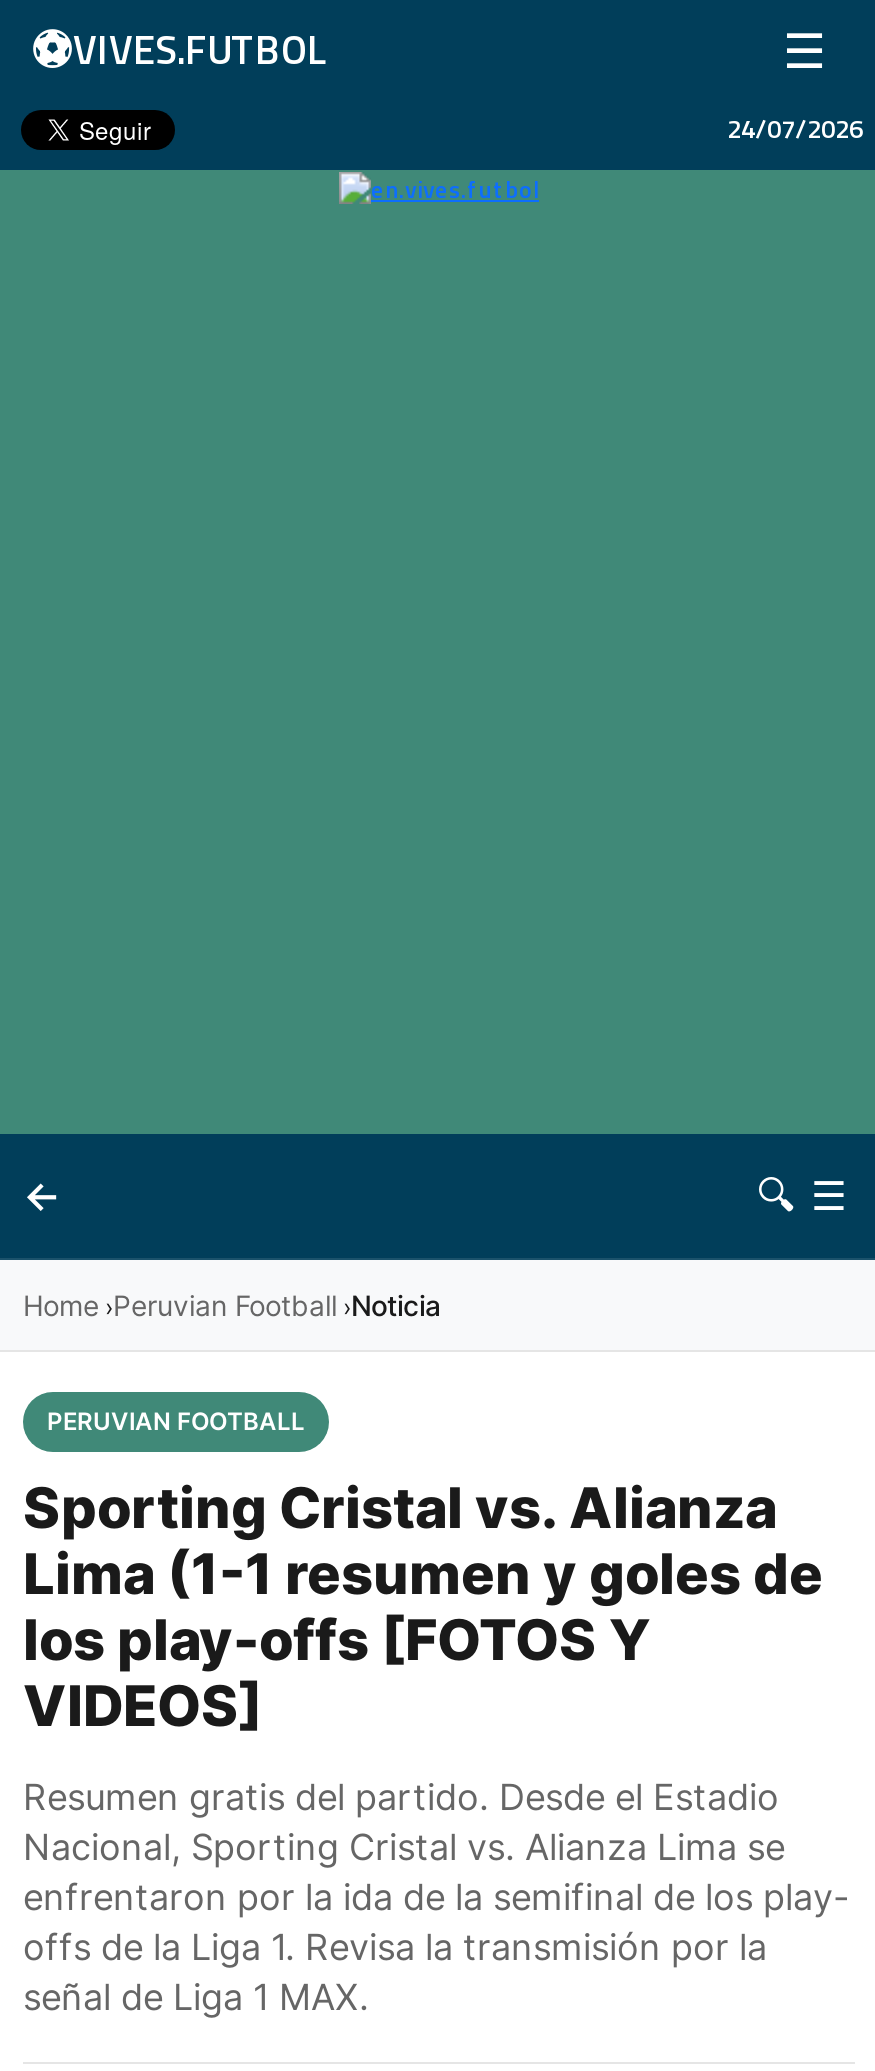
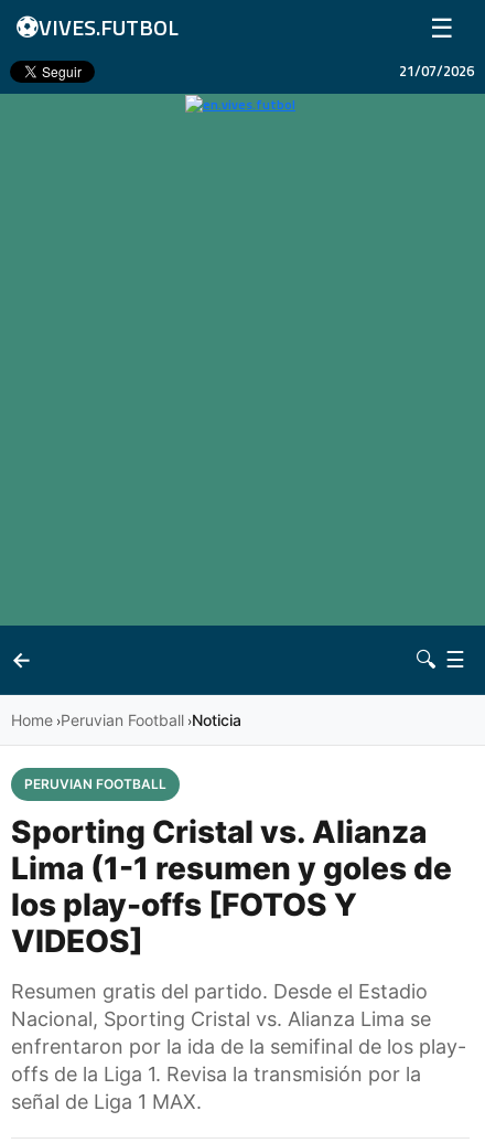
[727,108,863,148] 24/07/2026 -> [399,60,474,82] 21/07/2026

